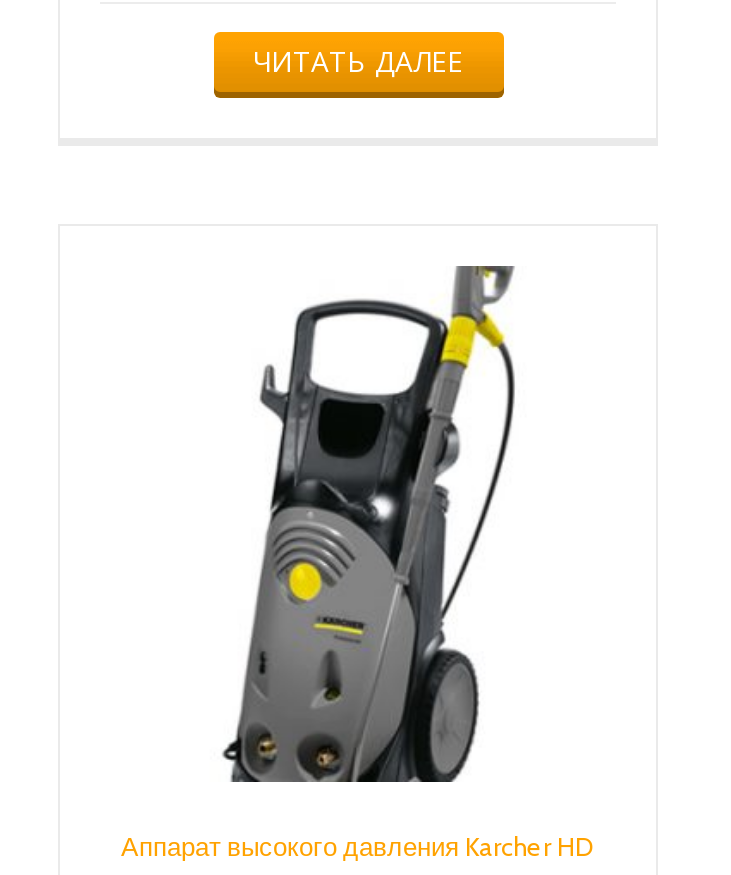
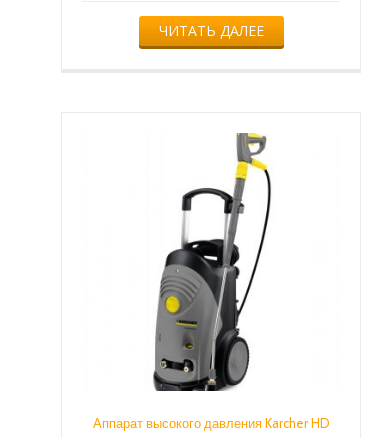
[222,264,516,784] [image] -> [144,132,289,391] [image]

